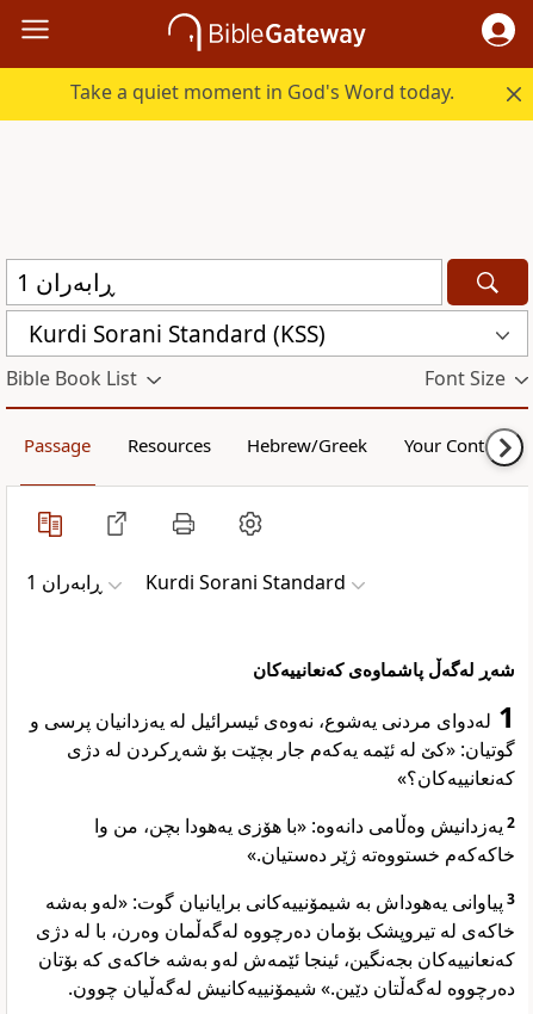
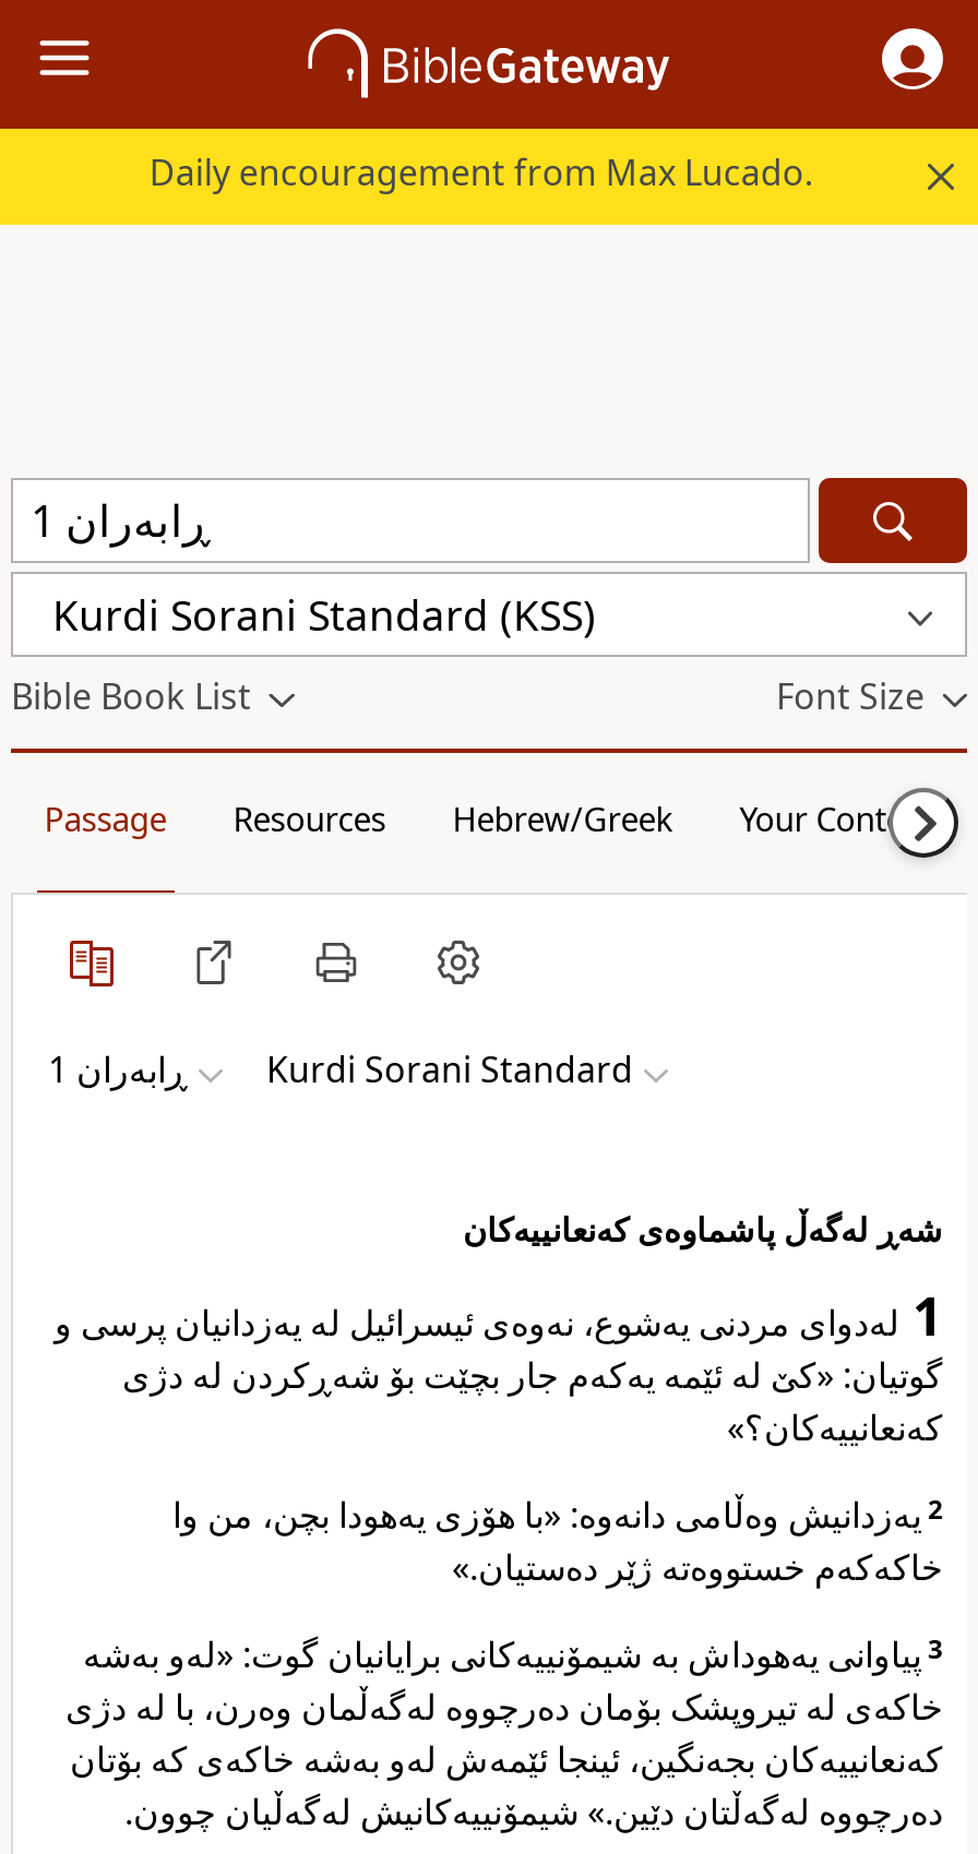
[71,79,455,105] Take a quiet moment in God's Word today. -> [149,148,813,196] Daily encouragement from Max Lucado.

